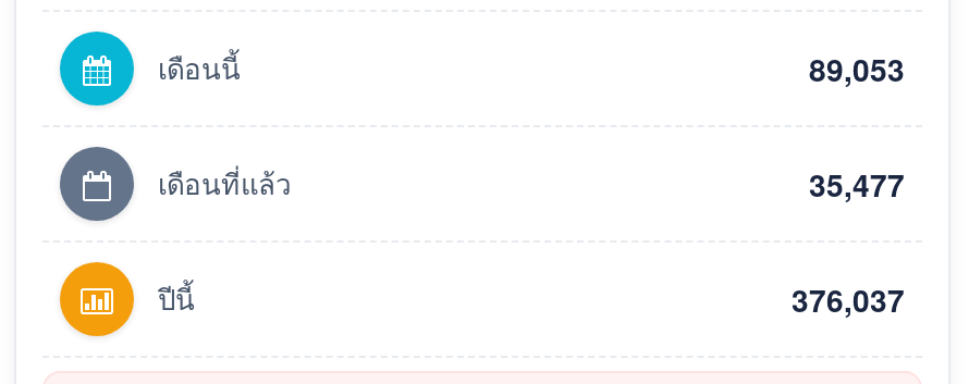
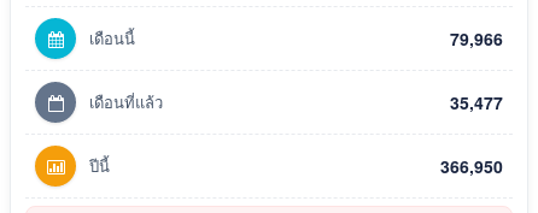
[809,46,905,90] 89,053 -> [450,26,503,50] 79,966
[792,277,905,320] 376,037 -> [440,154,503,178] 366,950

